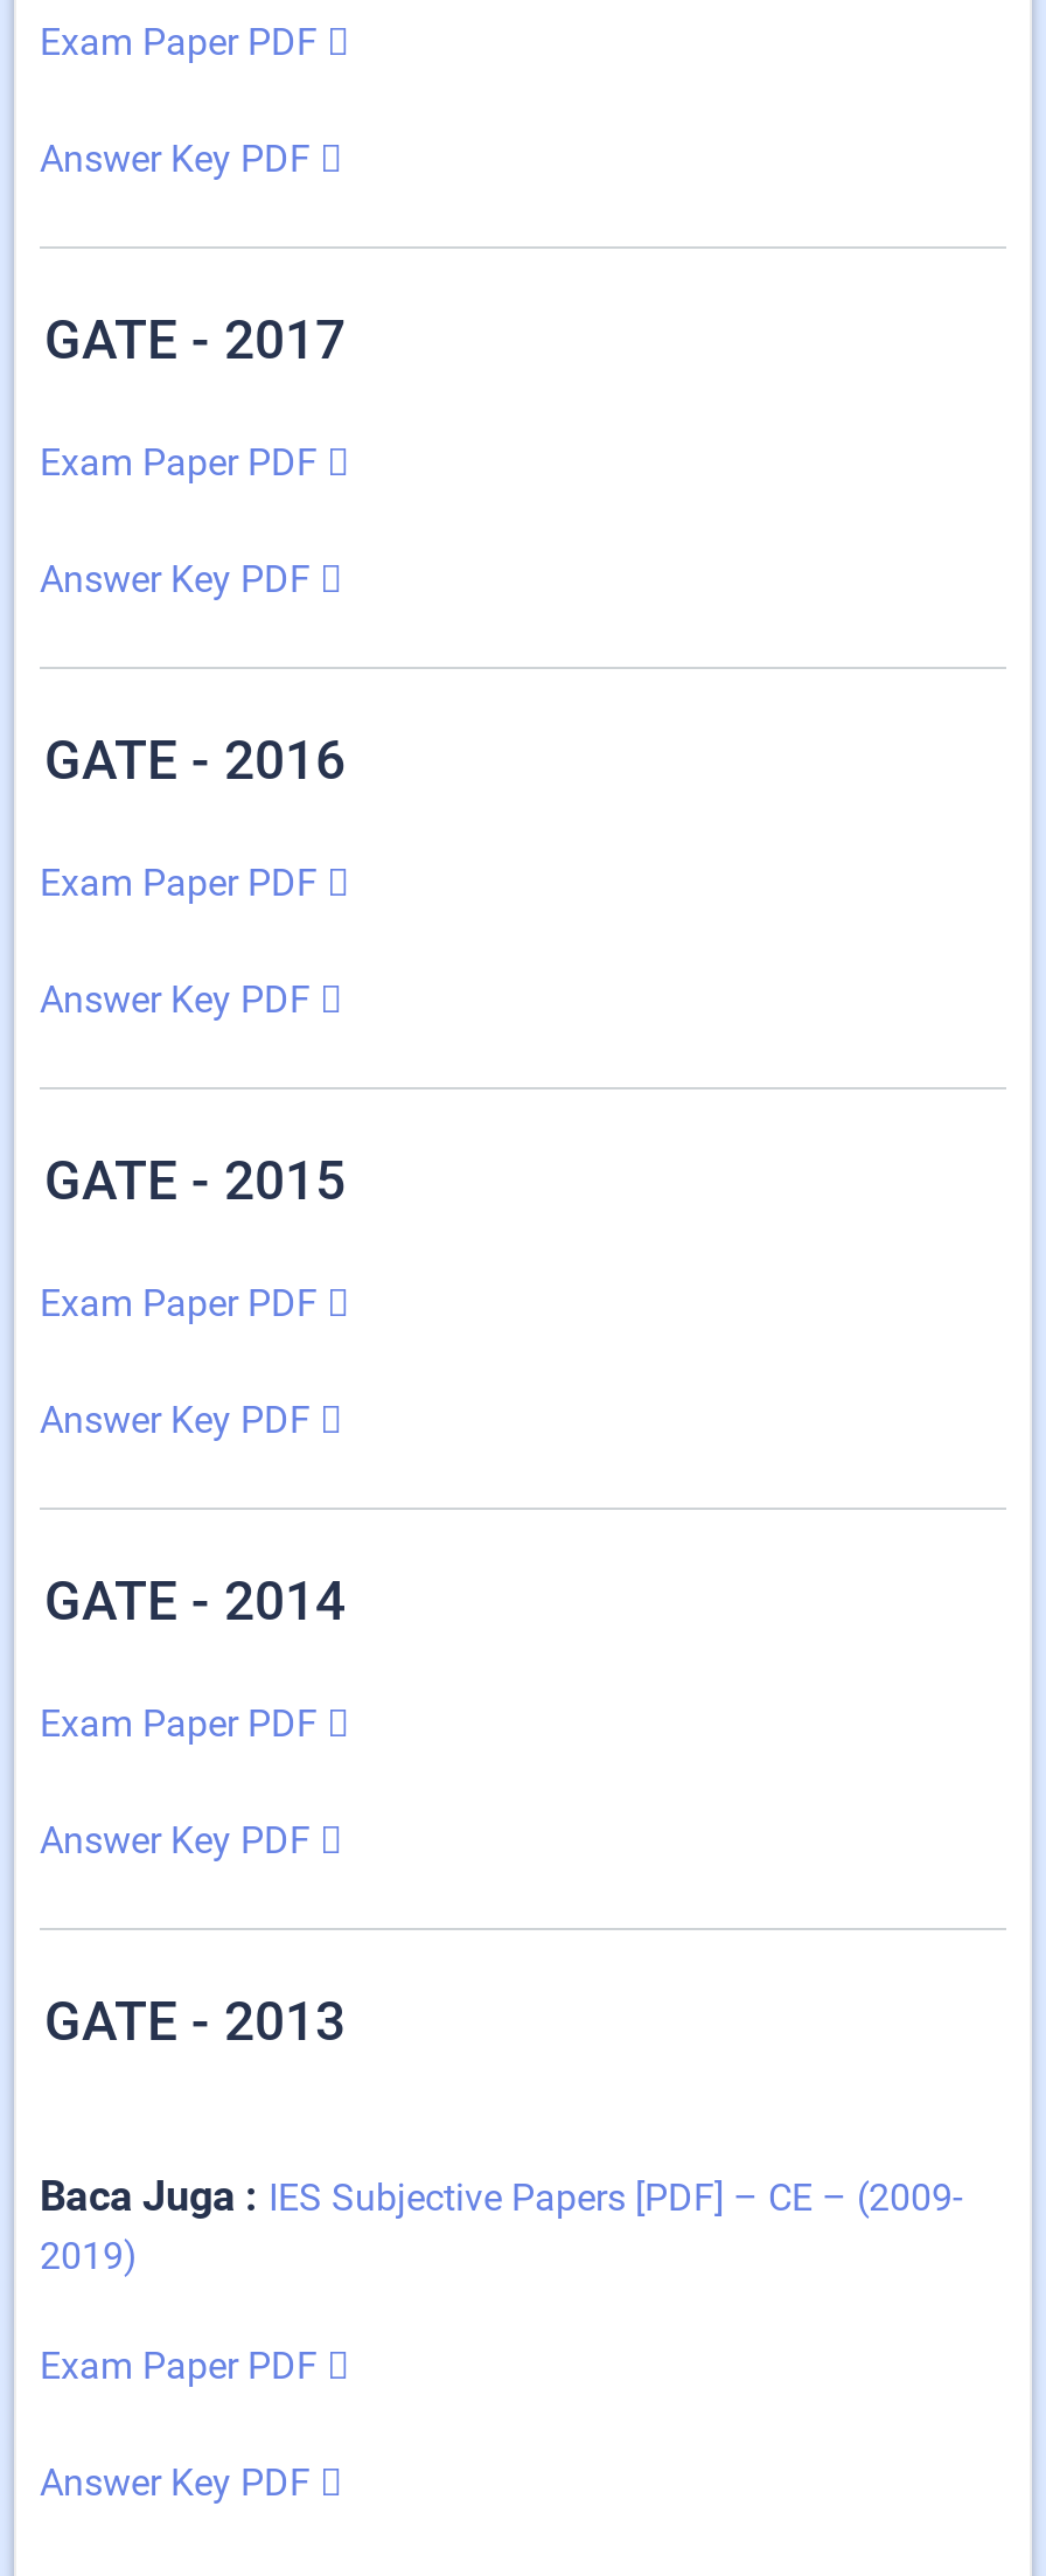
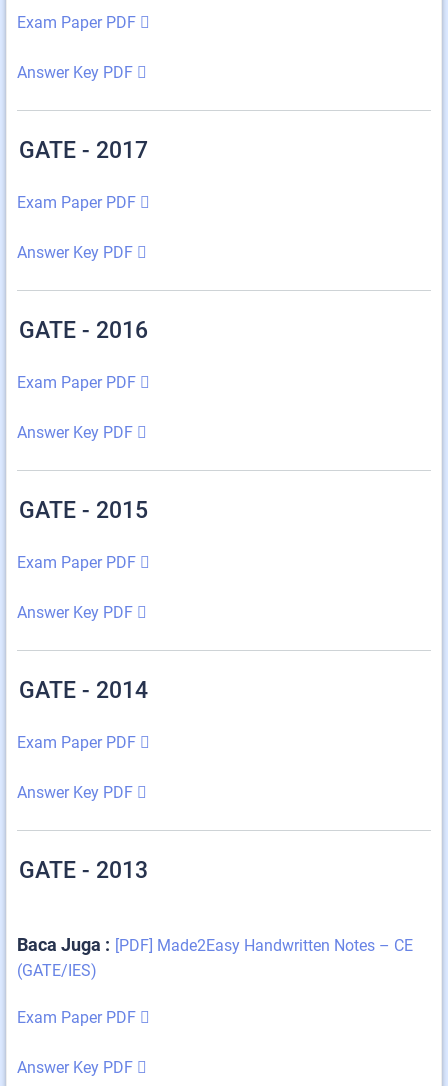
[40,2171,962,2278] Baca Juga : IES Subjective Papers [PDF] – CE – (2009- | 2019) -> [17,934,413,980] Baca Juga : [PDF] Made2Easy Handwritten Notes – CE | (GATE/IES)

